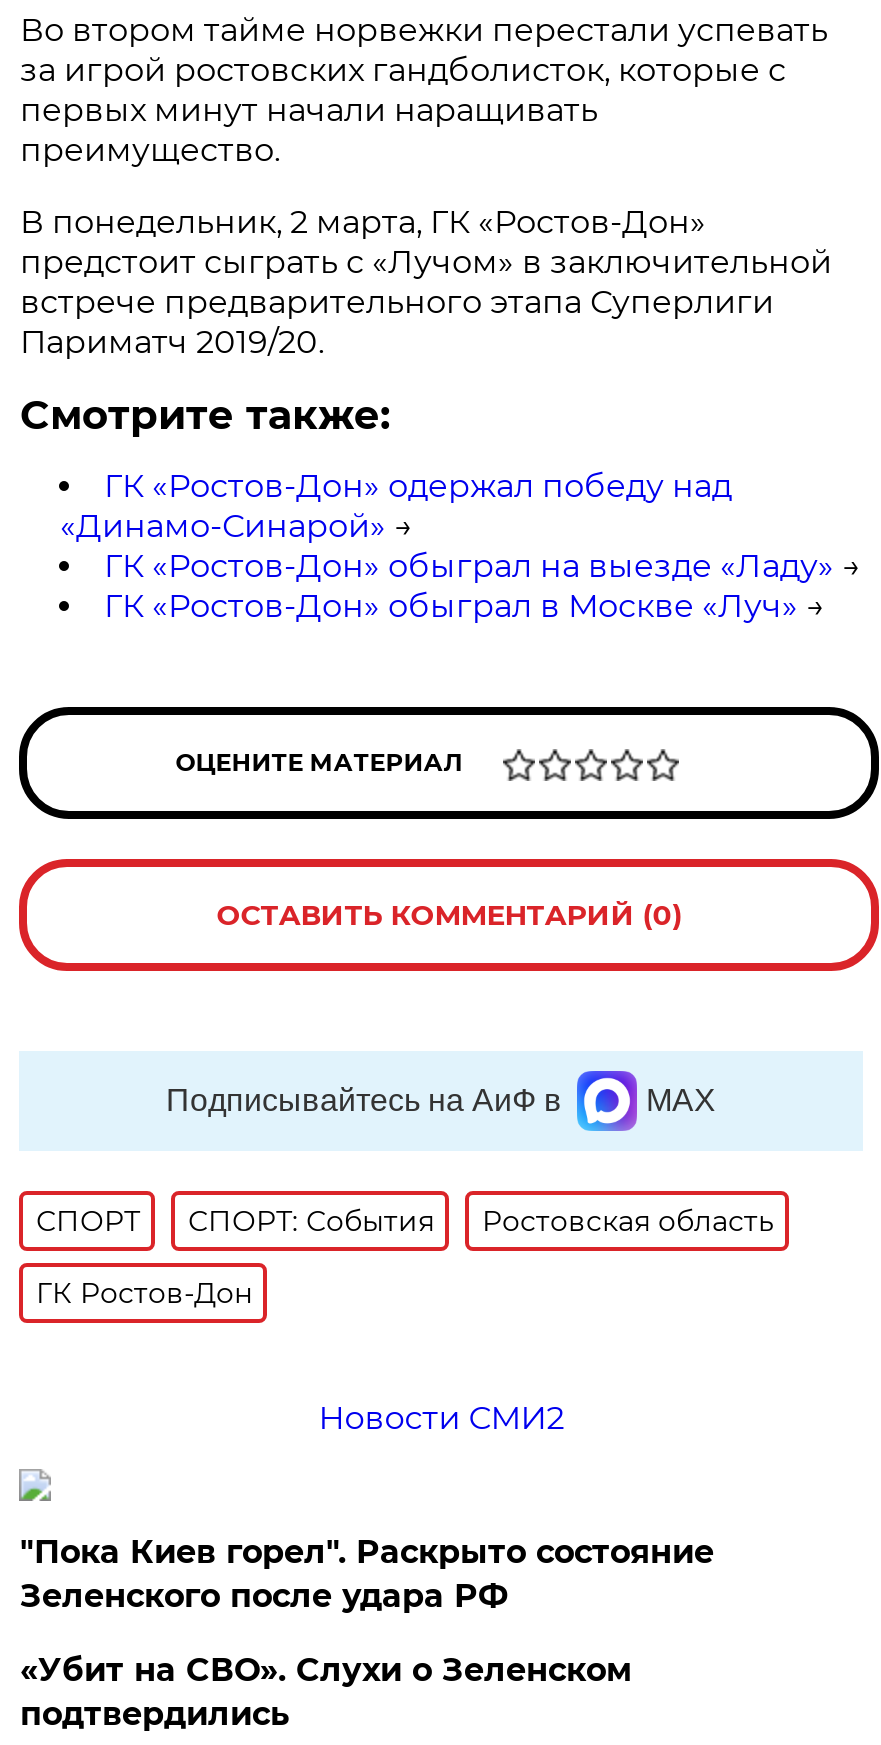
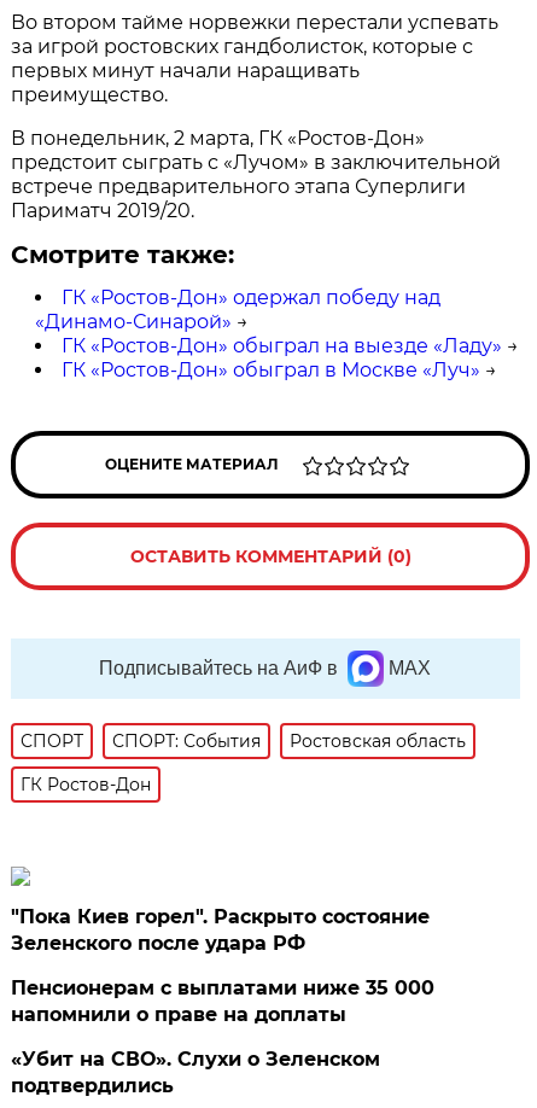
[318,1399,564,1437] Новости СМИ2 -> none
moved [20,1533,714,1615] -> [11,905,430,955]: "Пока Киев горел". Раскрыто состояние | Зеленского после удара РФ
none -> [11,976,435,1026] Пенсионерам с выплатами ниже 35 000 | напомнили о праве на доплаты

